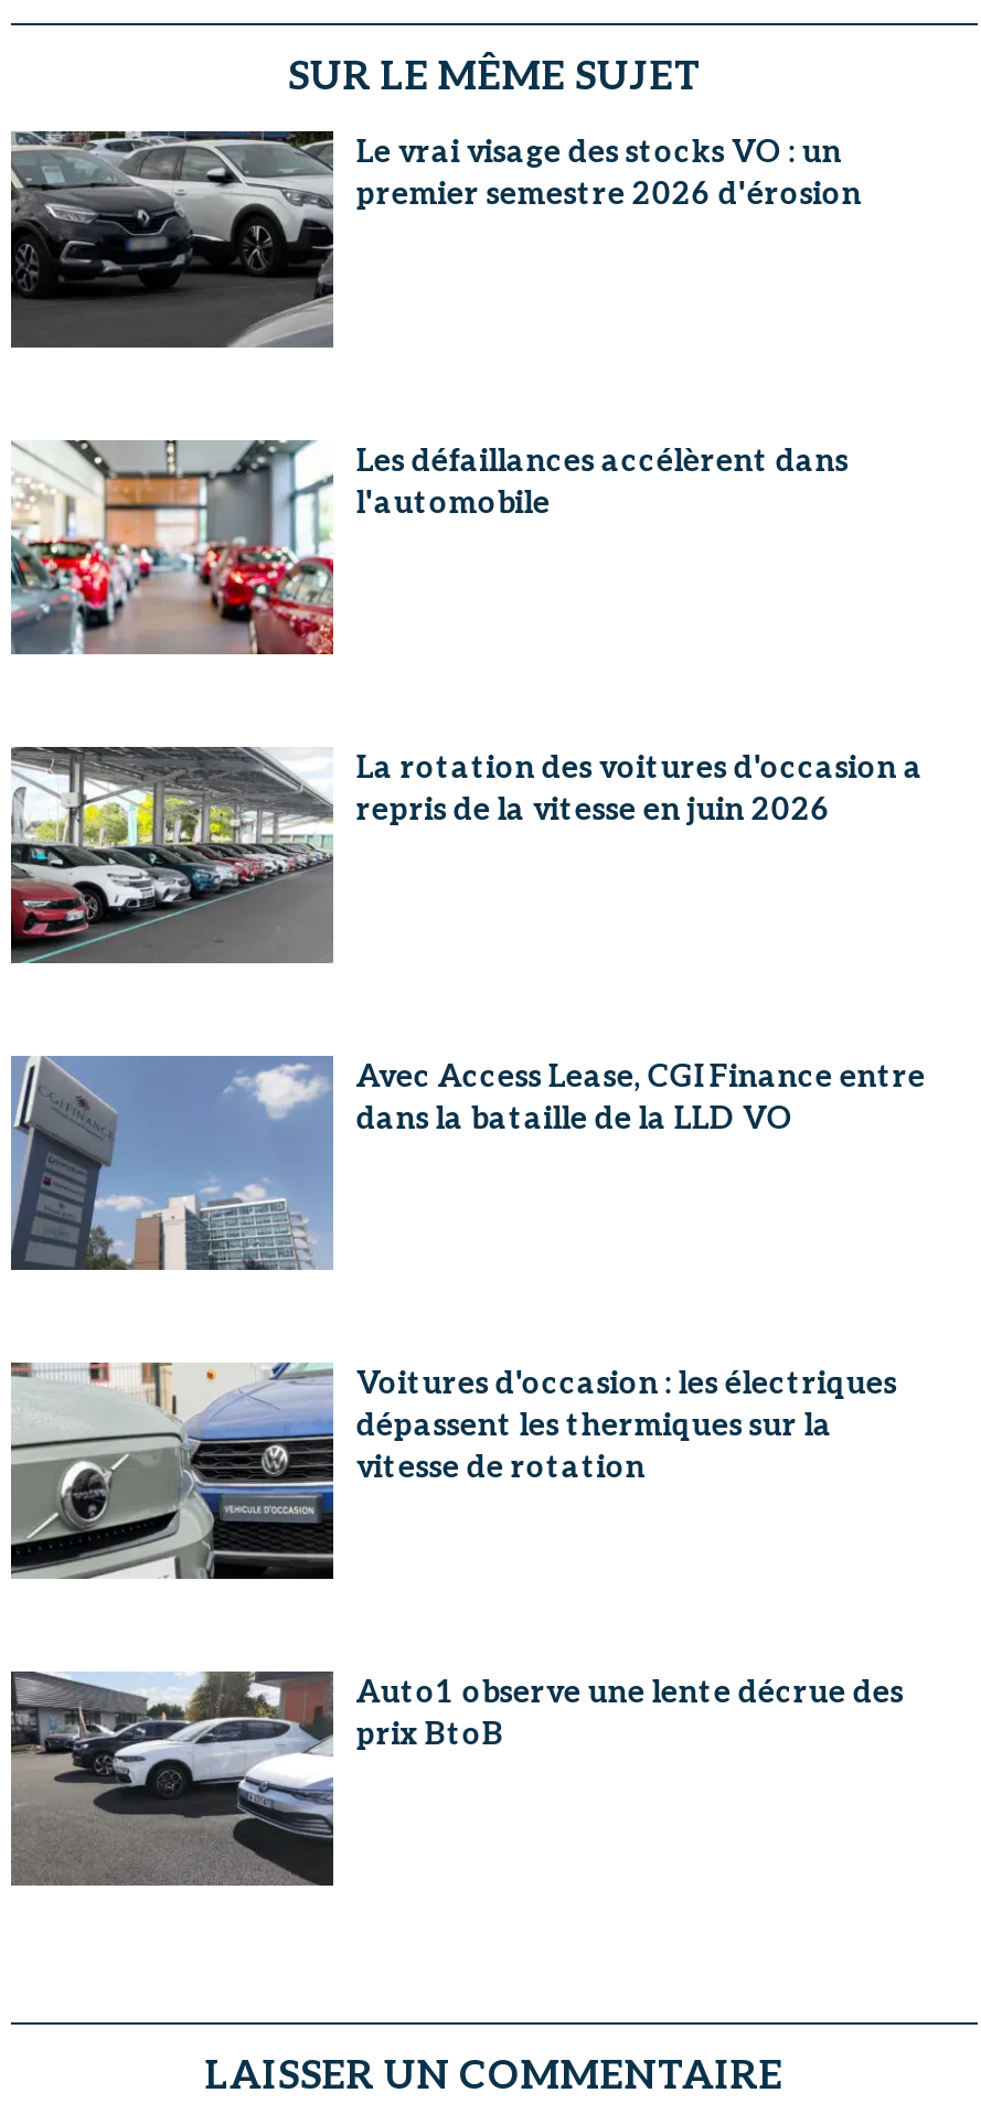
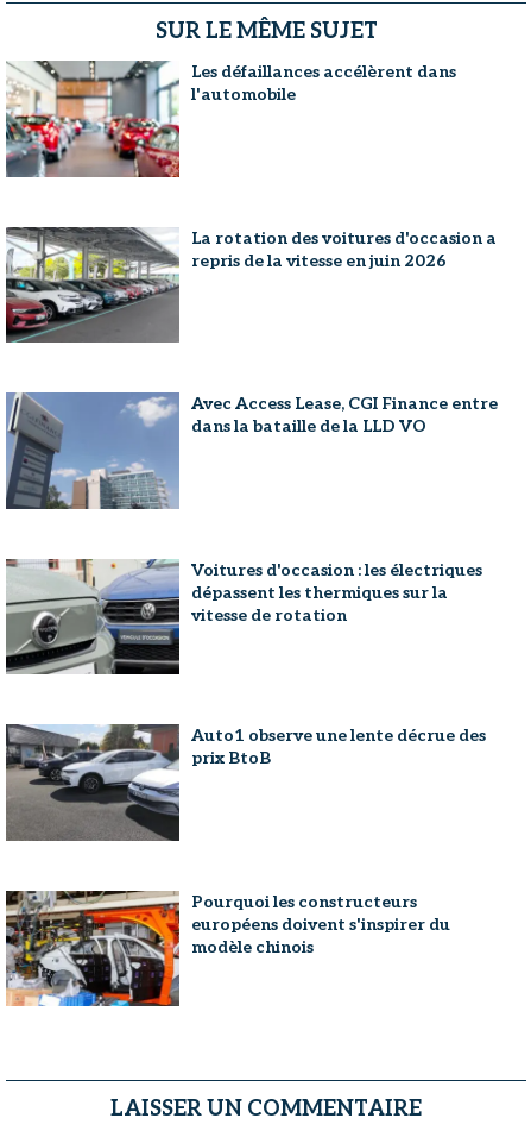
[9,129,861,348] [image] | Le vrai visage des stocks VO : un | premier semestre 2026 d'érosion -> none
moved [0,436,925,1753] -> [0,58,498,768]: [image] | Les défaillances accélèrent dans | l'automobile | ... | Auto1 observe une lente décrue des | prix BtoB
moved [0,1669,338,1888] -> [0,723,182,841]: [image]
none -> [6,890,451,1007] [image] | Pourquoi les constructeurs | européens doivent s'inspirer du | modèle chinois

